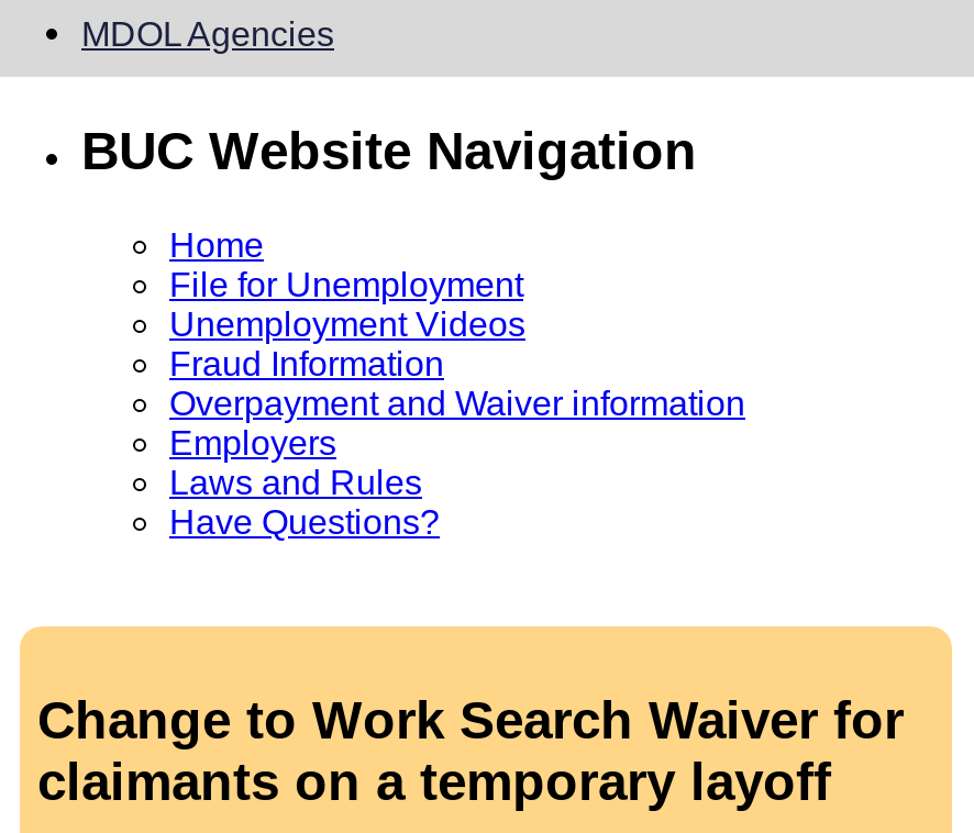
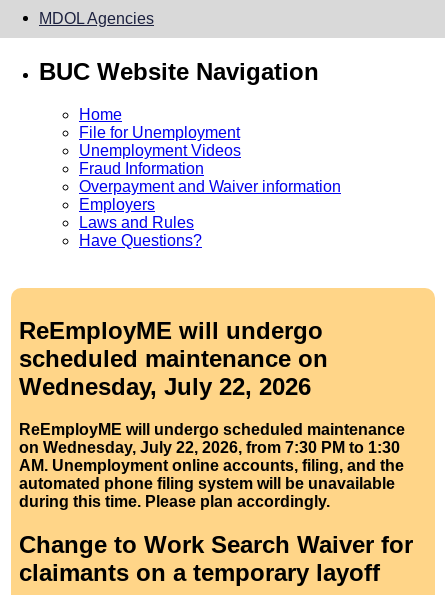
none -> [19,317,405,510] ReEmployME will undergo | scheduled maintenance on | Wednesday, July 22, 2026 | ReEmployME will undergo scheduled maintenance | on Wednesday, July 22, 2026, from 7:30 PM to 1:30 | AM. Unemployment online accounts, filing, and the | automated phone filing system will be unavailable | during this time. Please plan accordingly.

